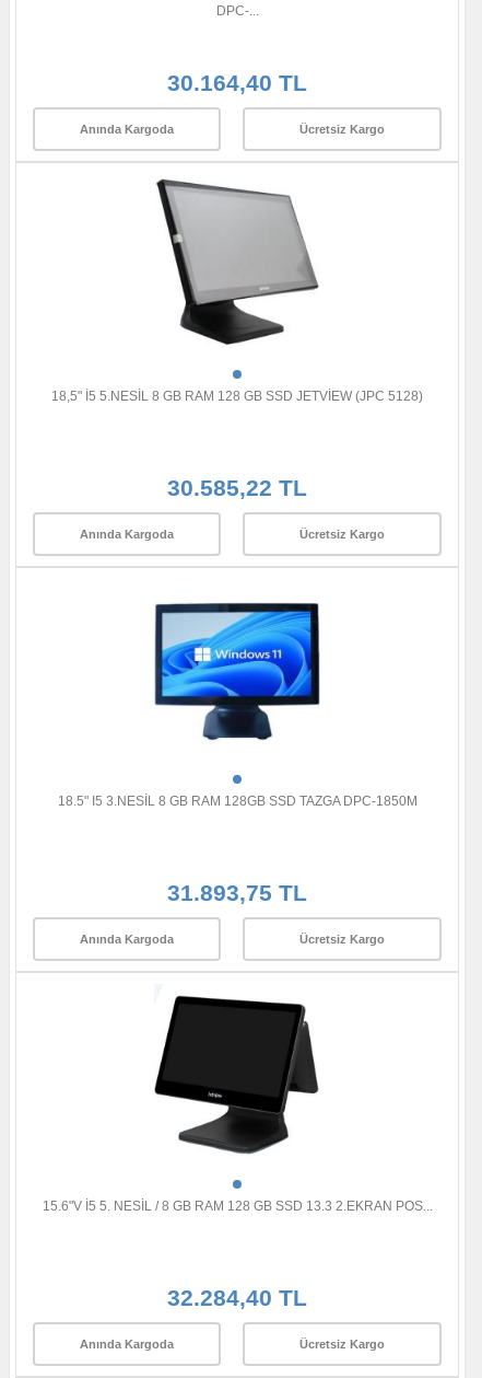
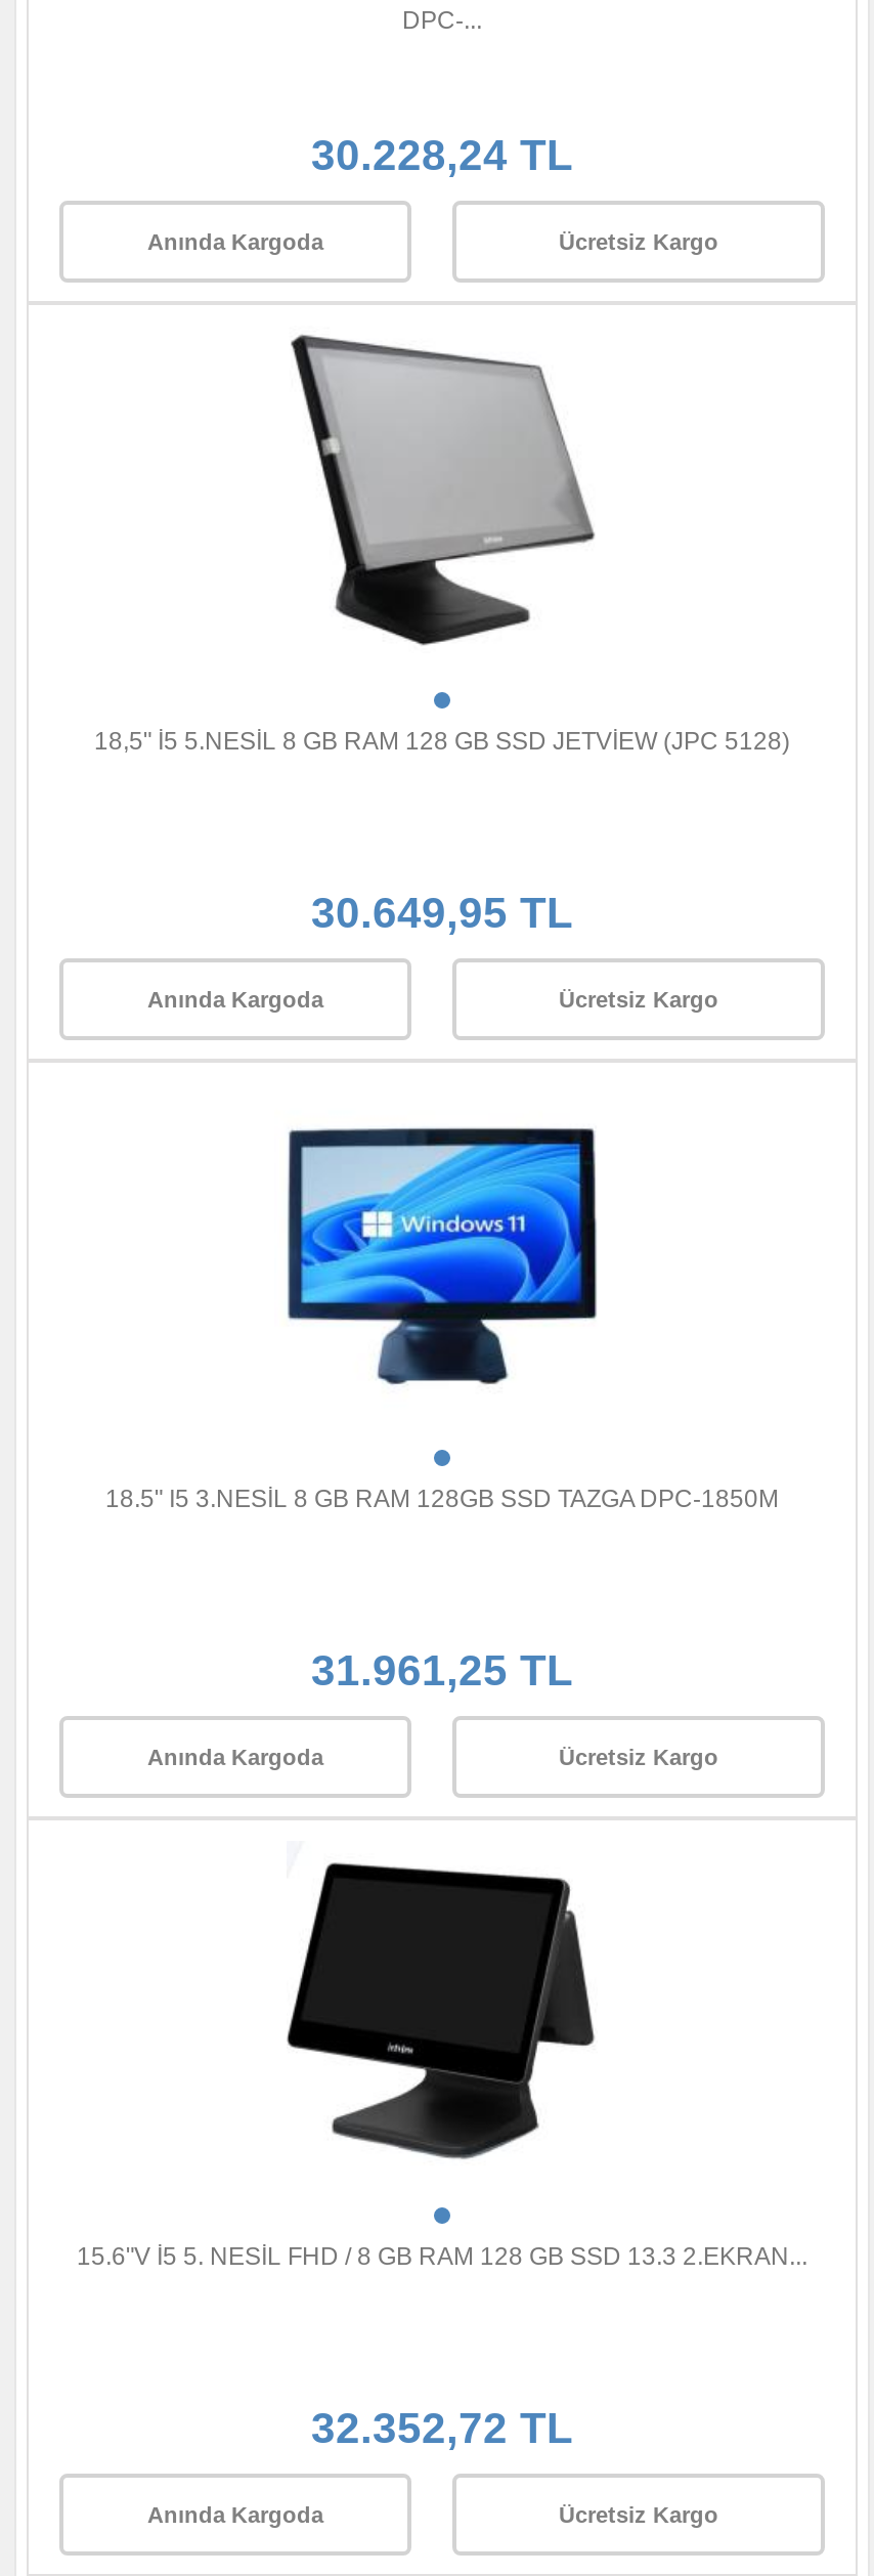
[167,70,307,95] 30.164,40 TL -> [311,131,573,178] 30.228,24 TL
[167,475,307,500] 30.585,22 TL -> [311,889,573,936] 30.649,95 TL
[167,880,307,905] 31.893,75 TL -> [311,1646,573,1693] 31.961,25 TL
[42,1198,432,1214] 15.6"V İ5 5. NESİL / 8 GB RAM 128 GB SSD 13.3 2.EKRAN POS... -> [77,2242,807,2271] 15.6"V İ5 5. NESİL FHD / 8 GB RAM 128 GB SSD 13.3 2.EKRAN...
[167,1285,307,1310] 32.284,40 TL -> [311,2404,573,2451] 32.352,72 TL

